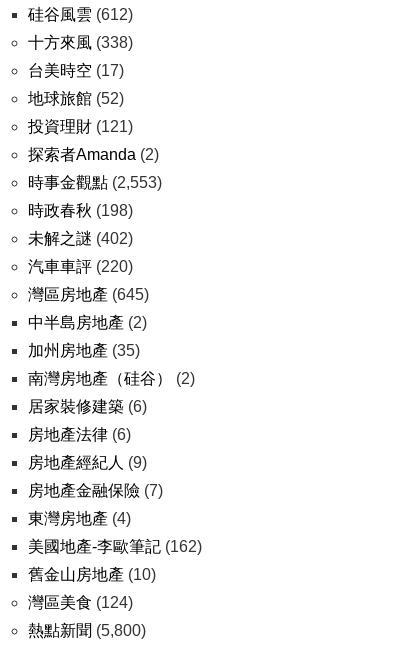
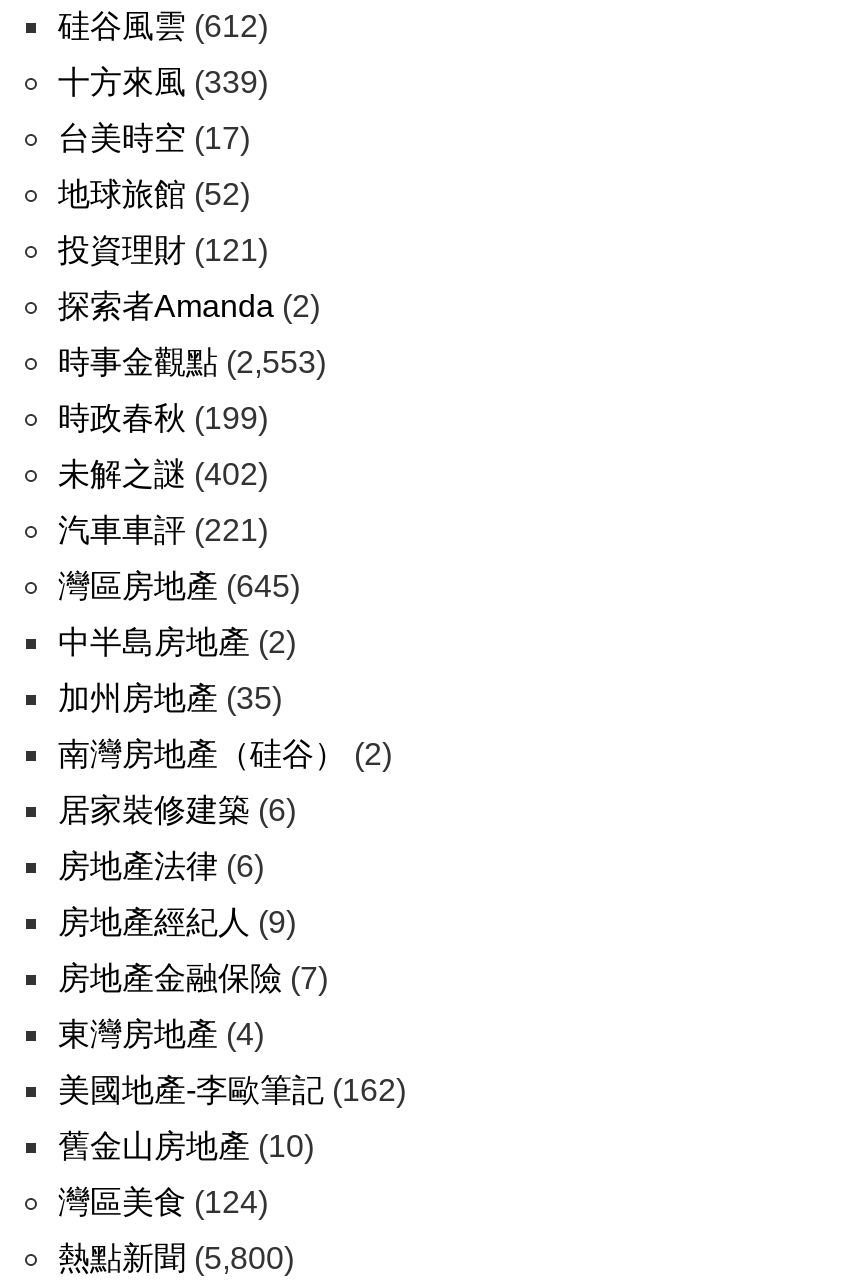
[28,34,133,51] 十方來風(338) -> [58,65,268,99] 十方來風(339)
[28,202,133,219] 時政春秋(198) -> [58,401,268,435] 時政春秋(199)
[28,258,133,275] 汽車車評(220) -> [58,513,268,547] 汽車車評(221)

